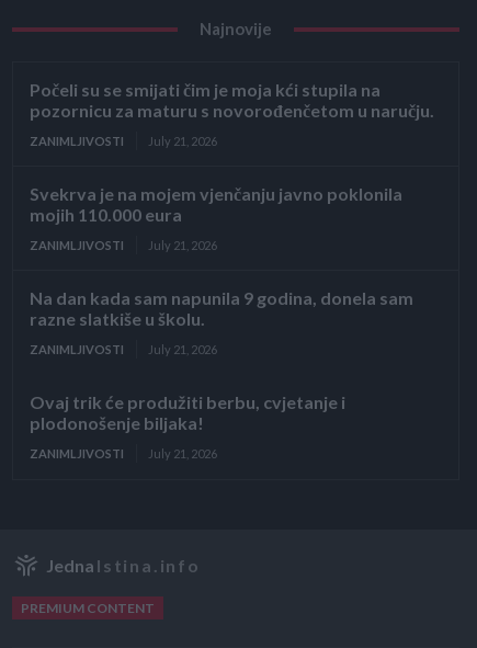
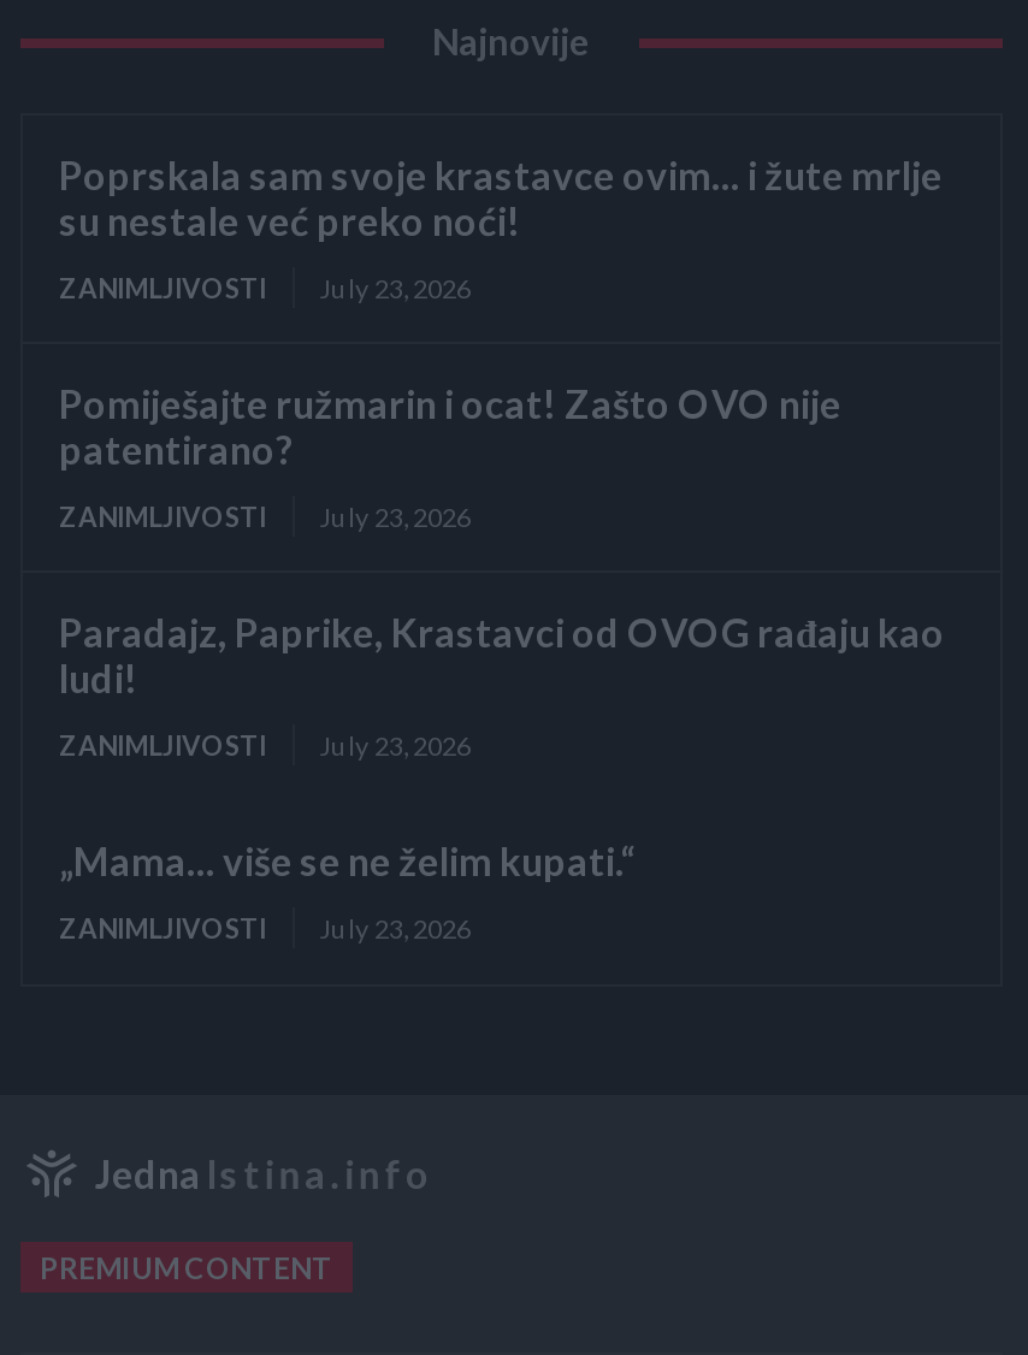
[30,79,434,121] Počeli su se smijati čim je moja kći stupila na | pozornicu za maturu s novorođenčetom u naručju. -> [59,152,943,243] Poprskala sam svoje krastavce ovim… i žute mrlje | su nestale već preko noći!
[30,134,217,148] ZANIMLJIVOSTI July 21, 2026 -> [59,272,471,303] ZANIMLJIVOSTI July 23, 2026
[30,183,402,225] Svekrva je na mojem vjenčanju javno poklonila | mojih 110.000 eura -> [59,380,841,472] Pomiješajte ružmarin i ocat! Zašto OVO nije | patentirano?
[30,238,217,252] ZANIMLJIVOSTI July 21, 2026 -> [59,501,471,532] ZANIMLJIVOSTI July 23, 2026
[30,287,413,329] Na dan kada sam napunila 9 godina, donela sam | razne slatkiše u školu. -> [59,609,945,700] Paradajz, Paprike, Krastavci od OVOG rađaju kao | ludi!
[30,342,217,356] ZANIMLJIVOSTI July 21, 2026 -> [59,729,471,761] ZANIMLJIVOSTI July 23, 2026
[30,391,345,433] Ovaj trik će produžiti berbu, cvjetanje i | plodonošenje biljaka! -> [59,838,634,883] „Mama… više se ne želim kupati.“
[30,446,217,461] ZANIMLJIVOSTI July 21, 2026 -> [59,912,471,943] ZANIMLJIVOSTI July 23, 2026

